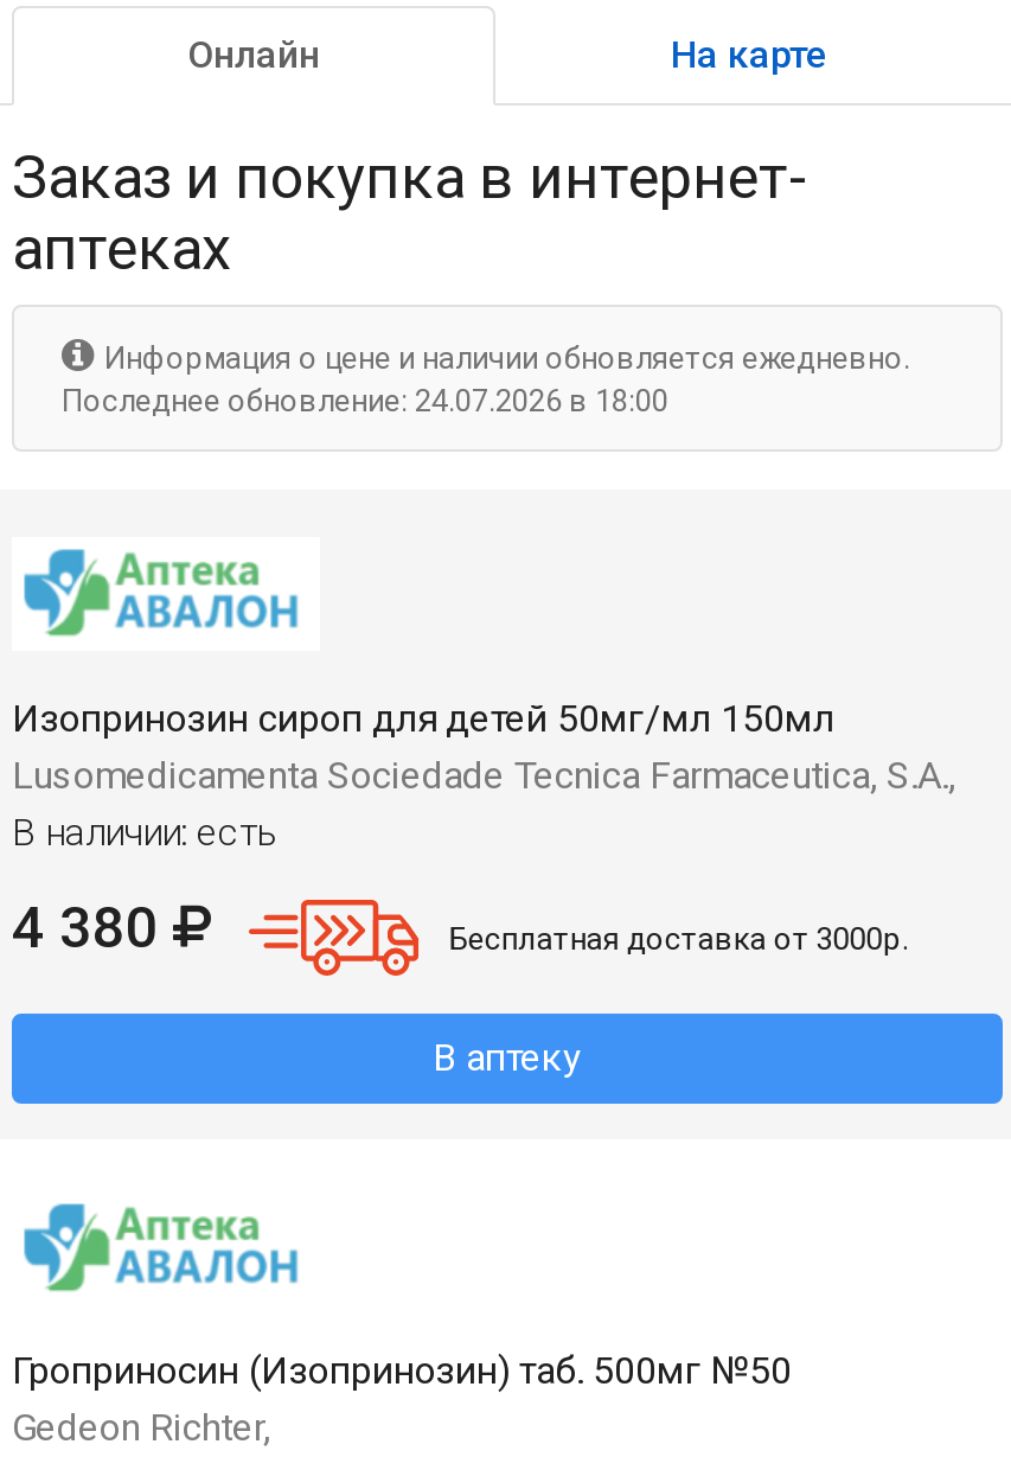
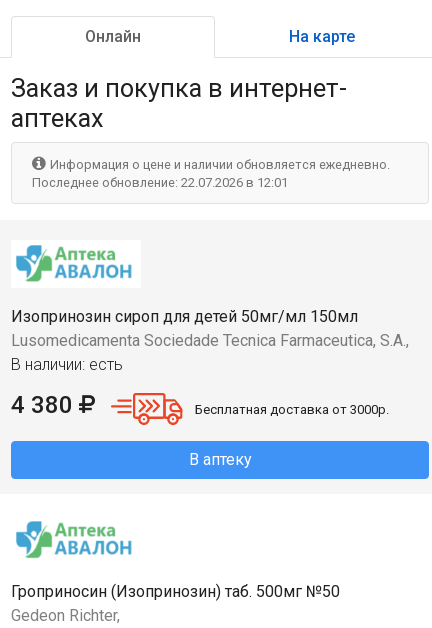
[62,382,668,418] Последнее обновление: 24.07.2026 в 18:00 -> [32,175,288,190] Последнее обновление: 22.07.2026 в 12:01

